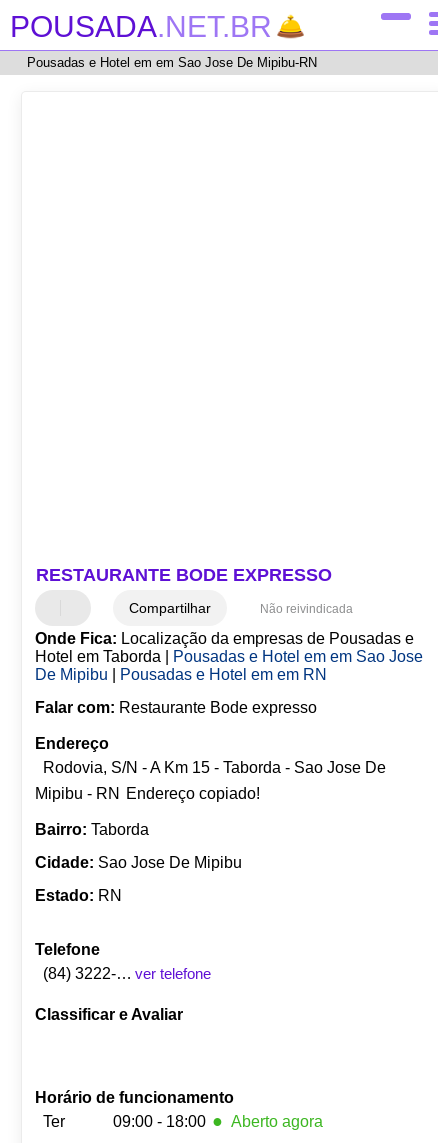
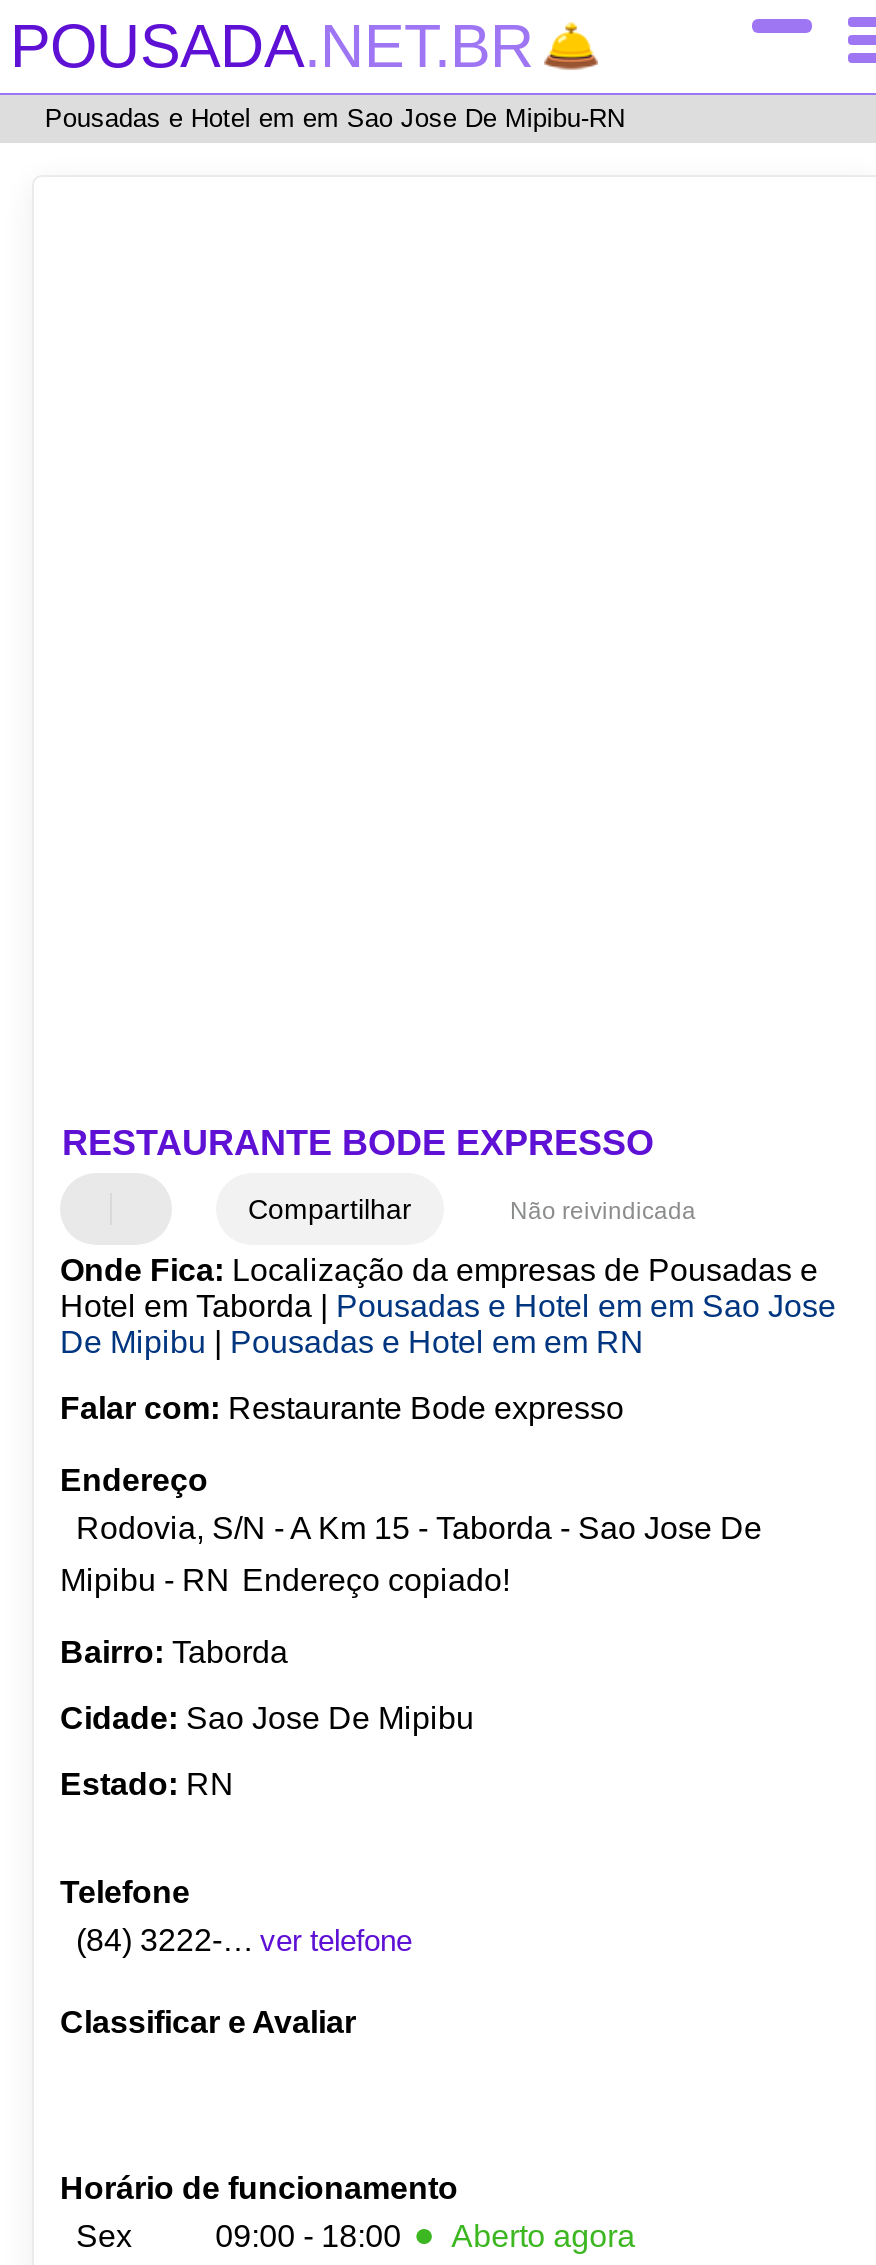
[35,1113,65,1130] Ter -> [60,2220,132,2254] Sex

